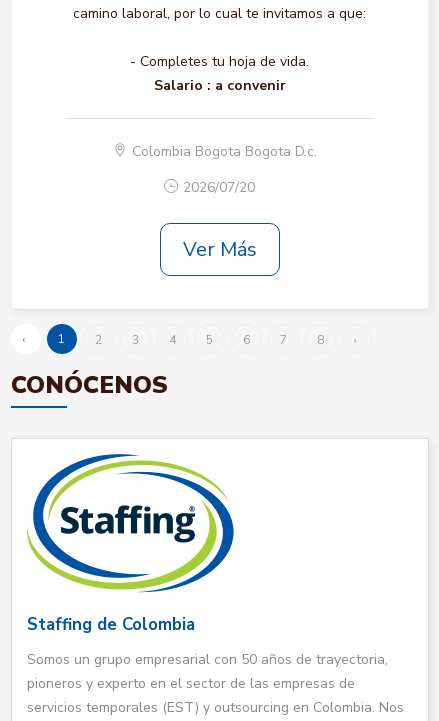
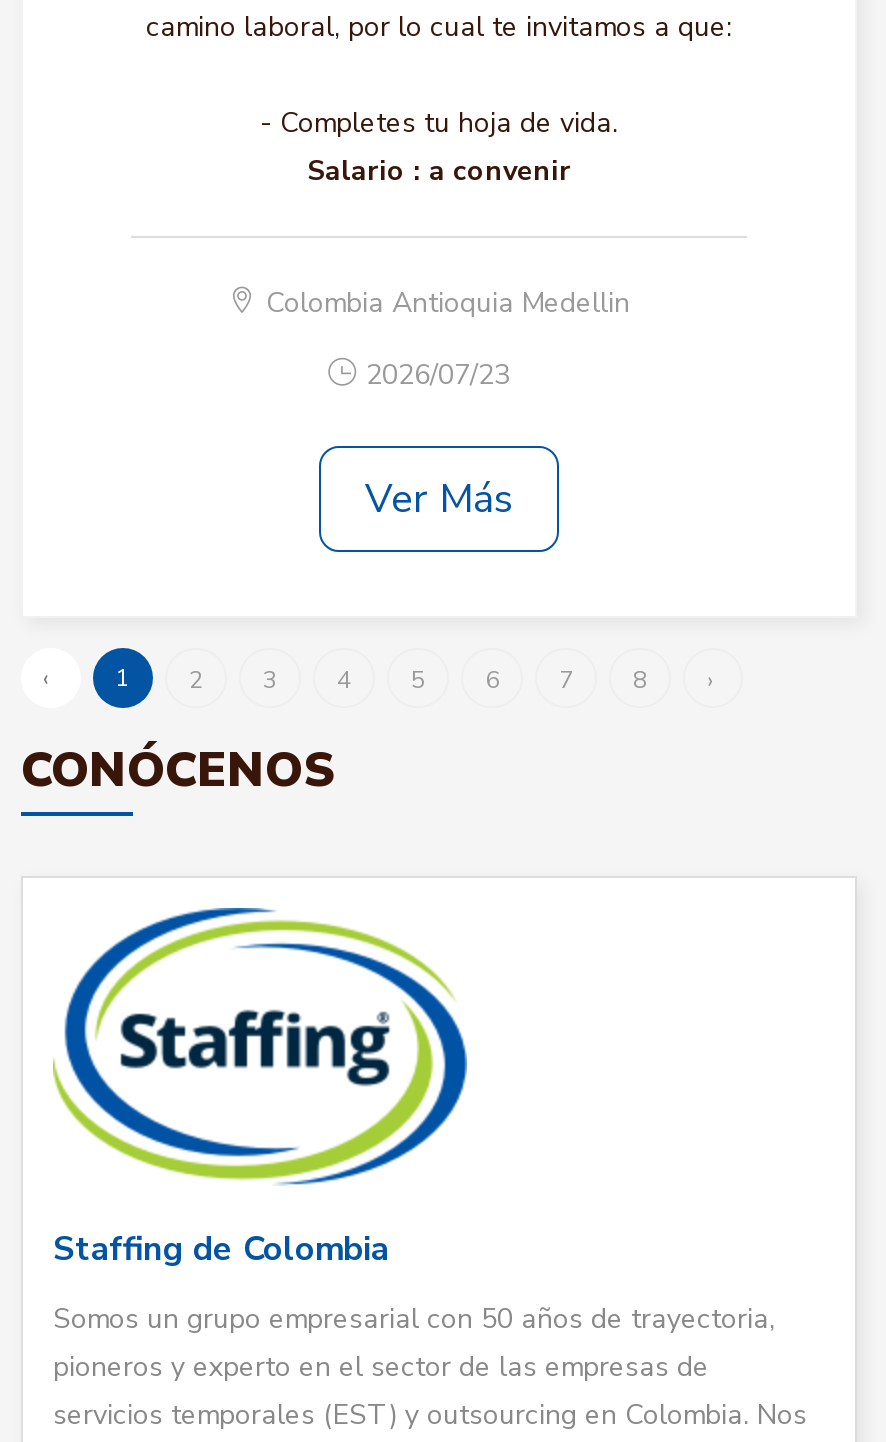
[132,142,317,161] Colombia Bogota Bogota D.c. -> [266,284,630,322] Colombia Antioquia Medellin
[183,178,255,197] 2026/07/20 -> [366,356,510,394] 2026/07/23

